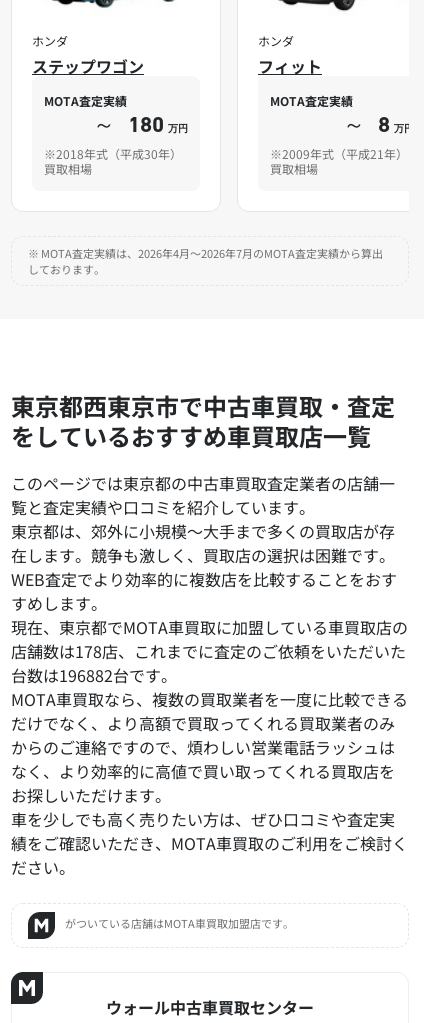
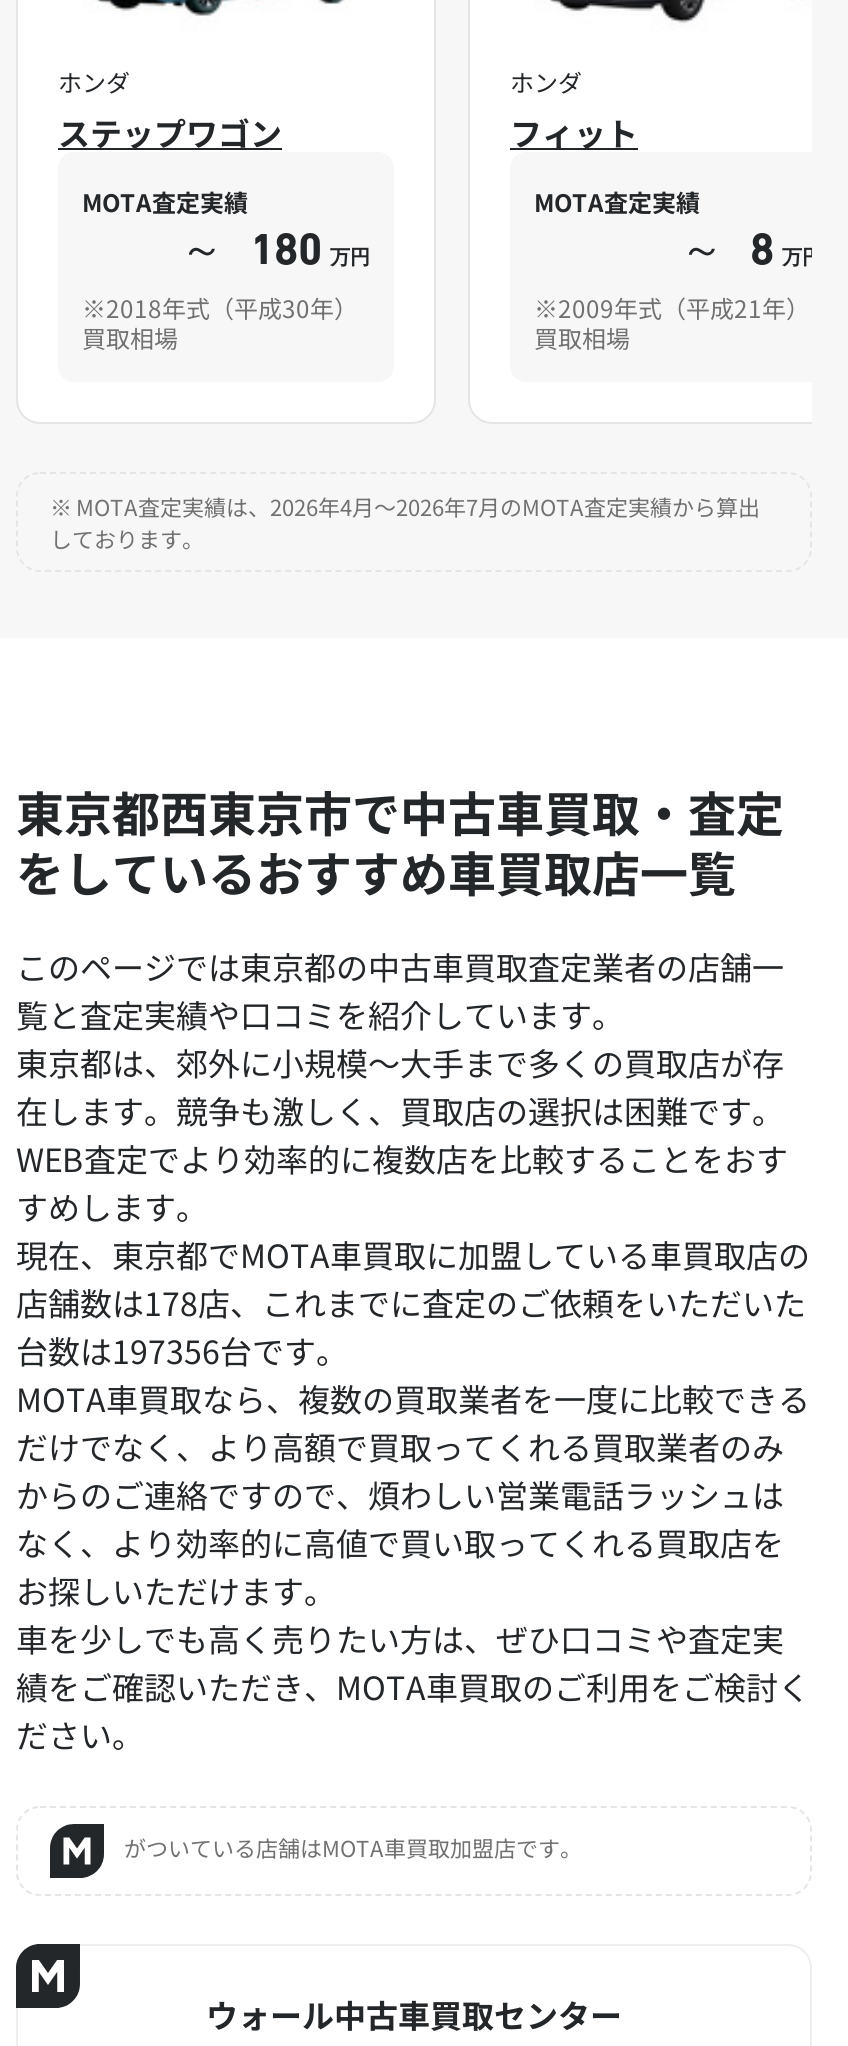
[11,663,177,687] 台数は196882台です。 -> [16,1325,348,1373] 台数は197356台です。

